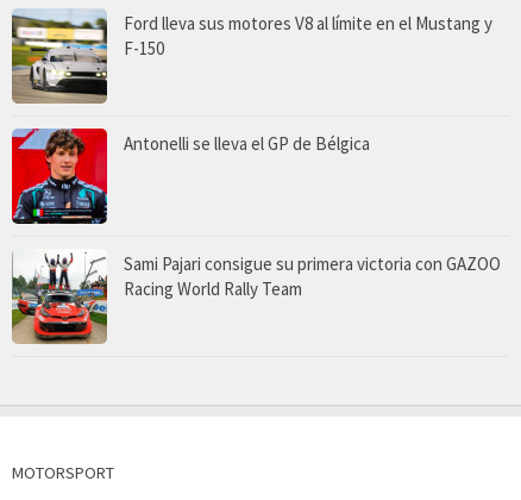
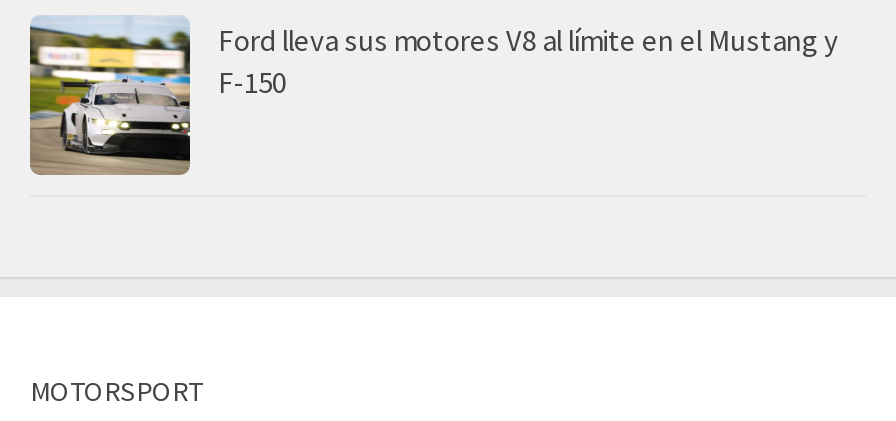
[11,127,370,225] [image] | Antonelli se lleva el GP de Bélgica -> none
[12,252,501,343] [image] | Sami Pajari consigue su primera victoria con GAZOO | Racing World Rally Team -> none

